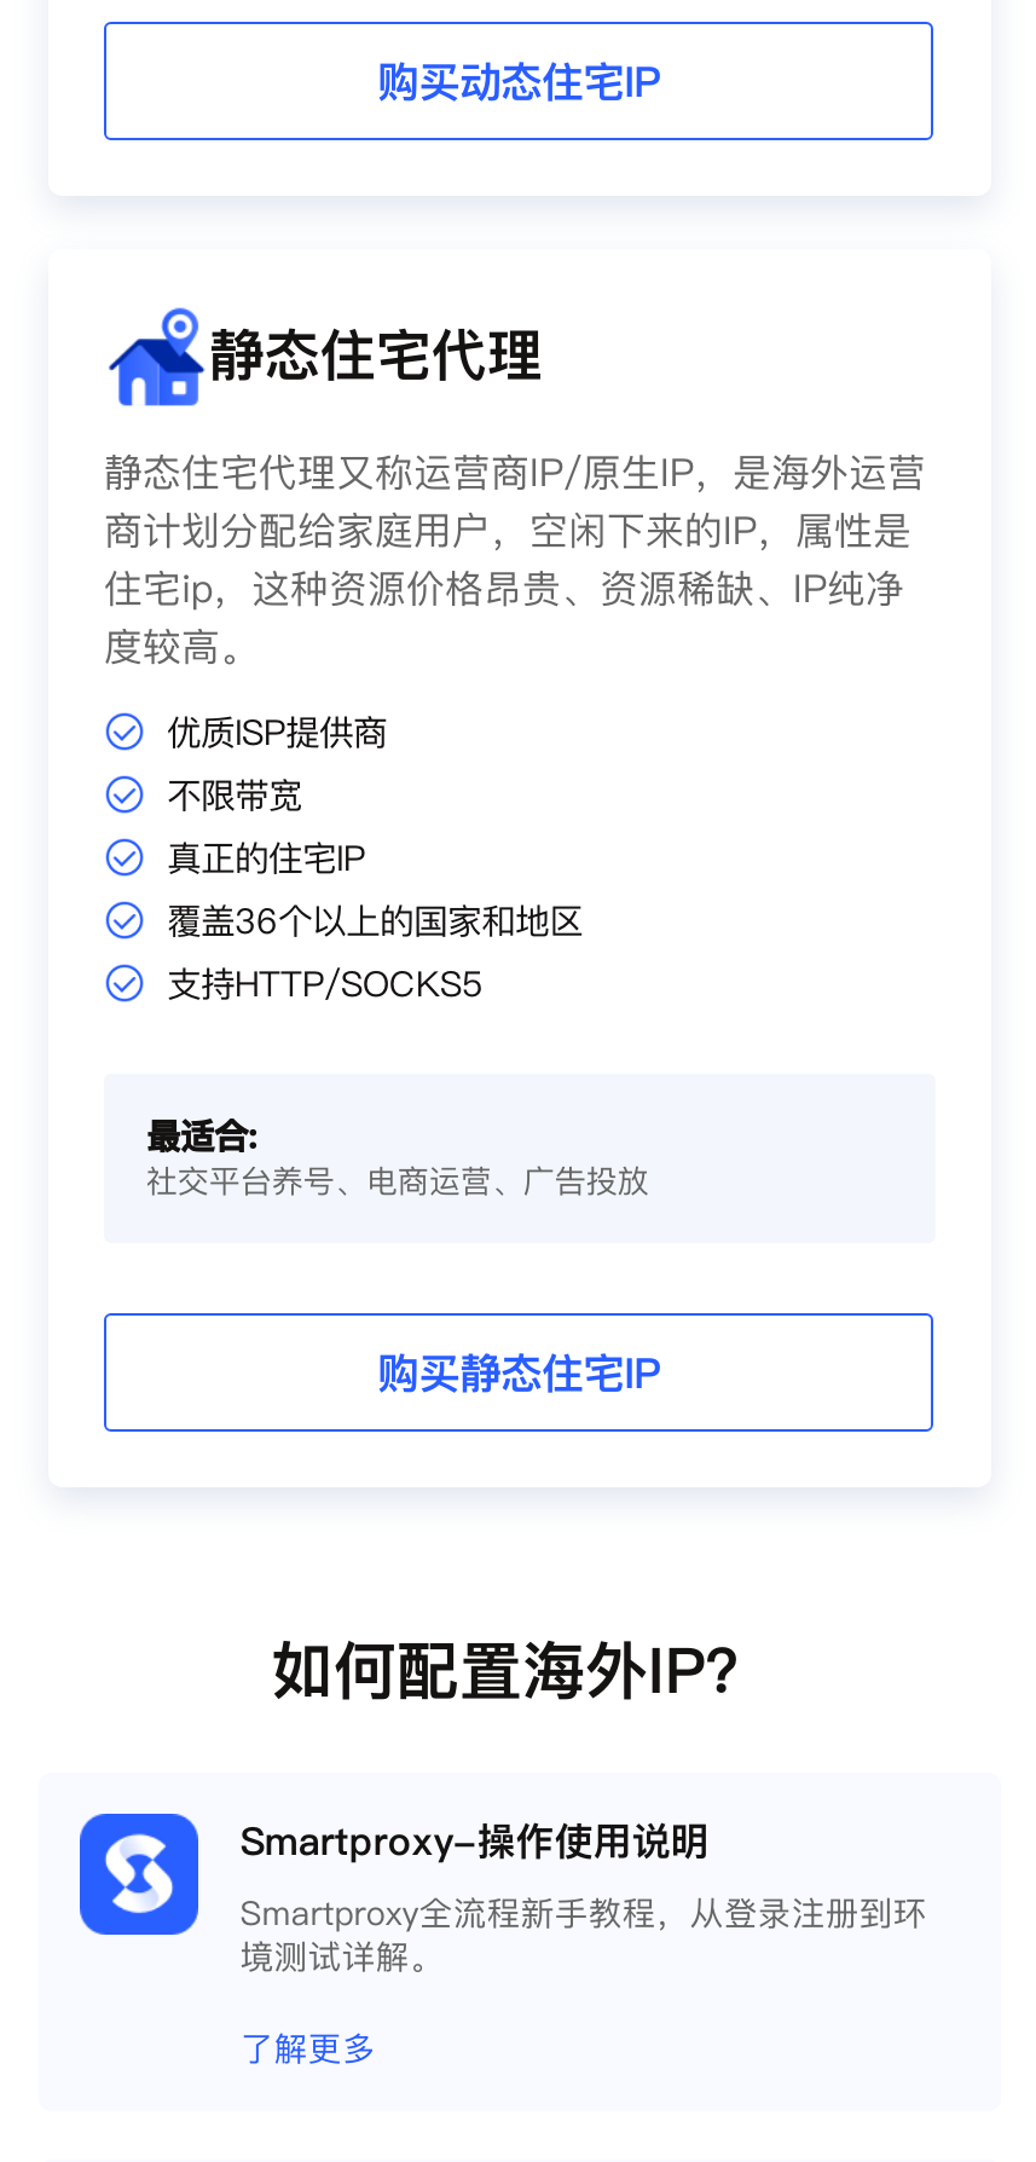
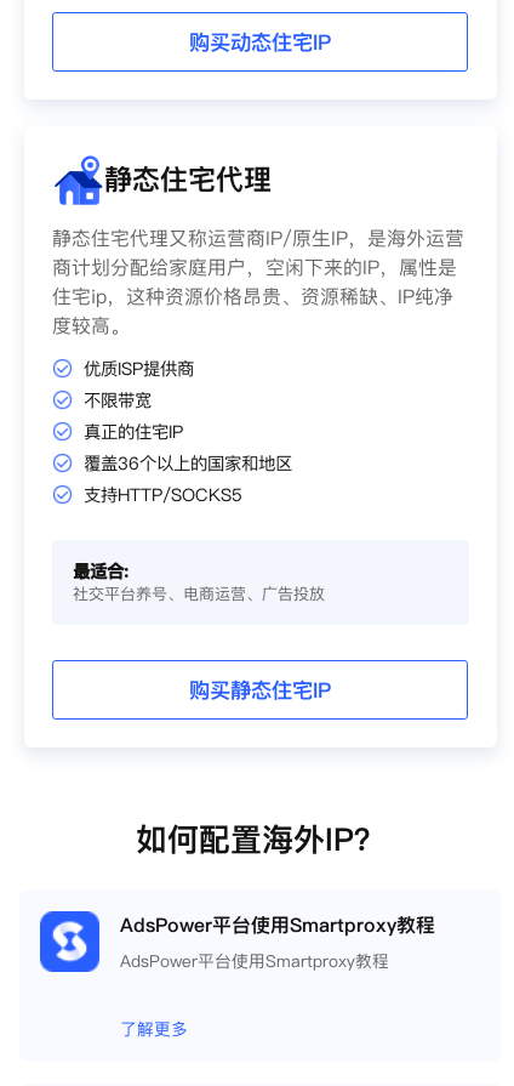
[240,1815,927,1981] Smartproxy-操作使用说明 | Smartproxy全流程新手教程，从登录注册到环 | 境测试详解。 -> [120,912,436,973] AdsPower平台使用Smartproxy教程 | AdsPower平台使用Smartproxy教程

